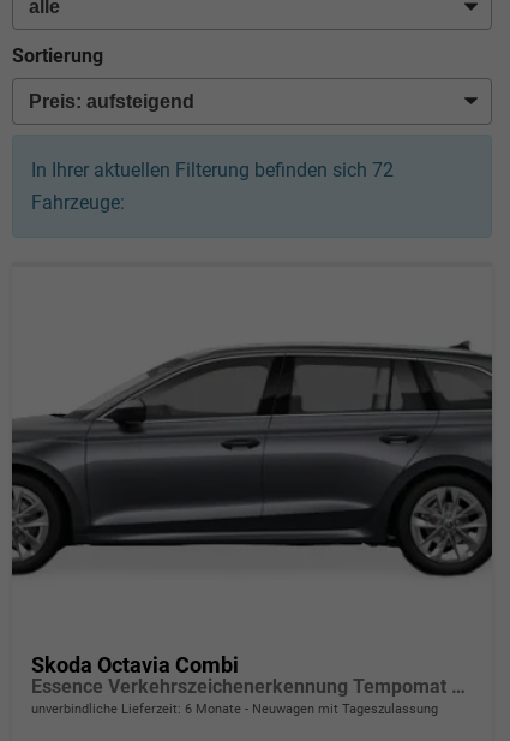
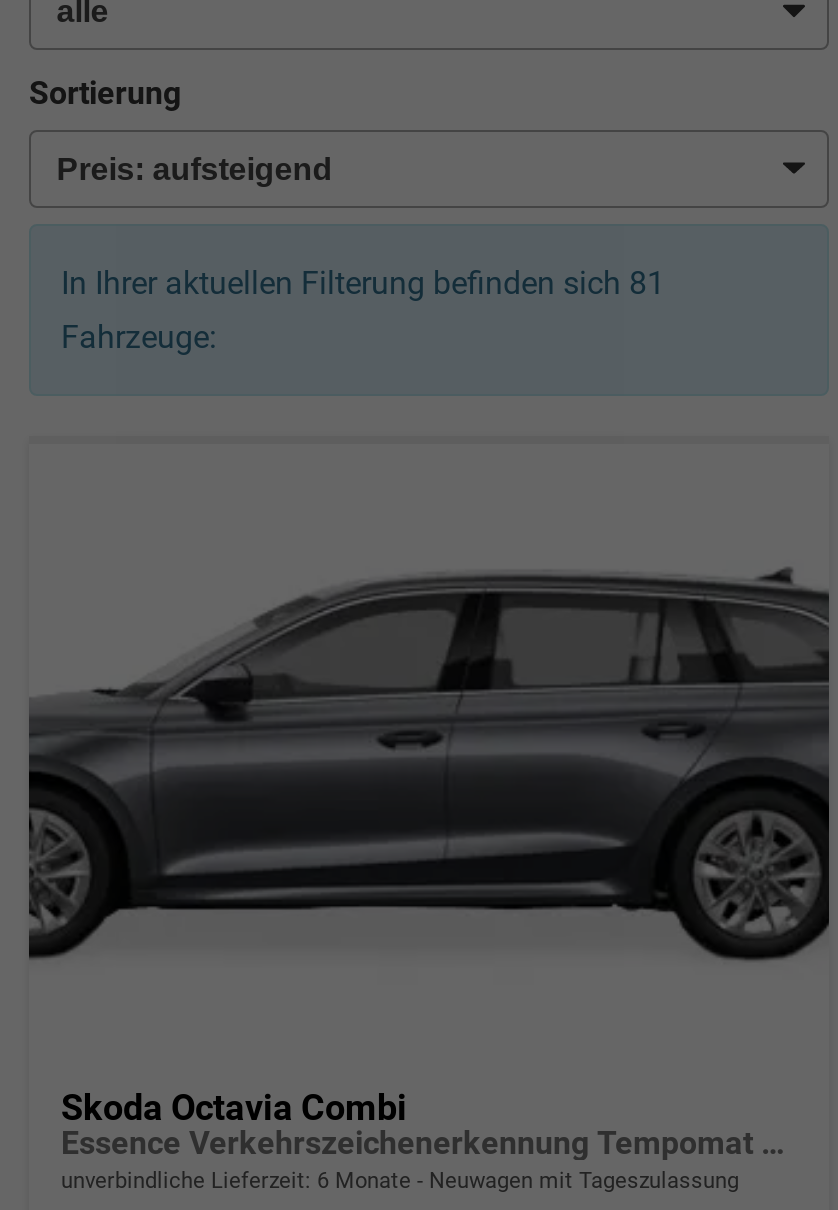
[31,159,394,182] In Ihrer aktuellen Filterung befinden sich 72 -> [61,264,665,302] In Ihrer aktuellen Filterung befinden sich 81

